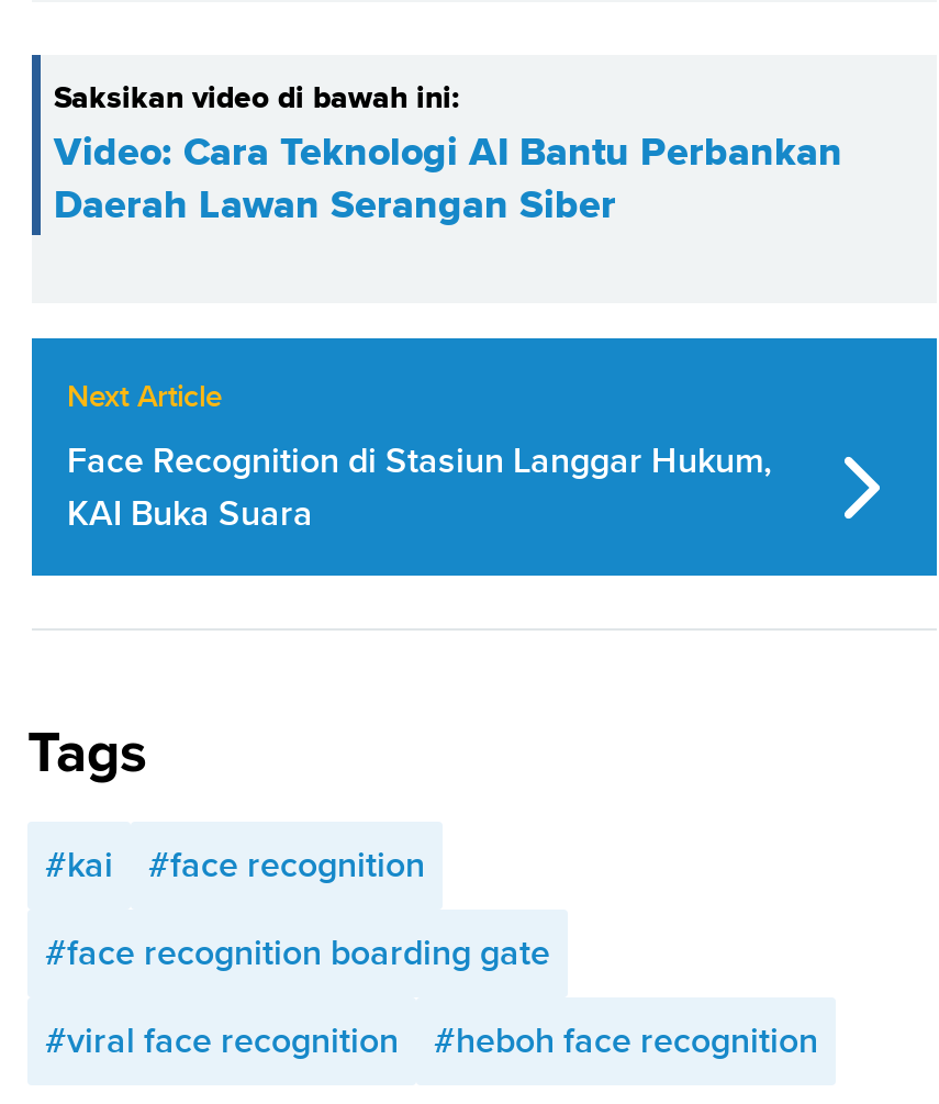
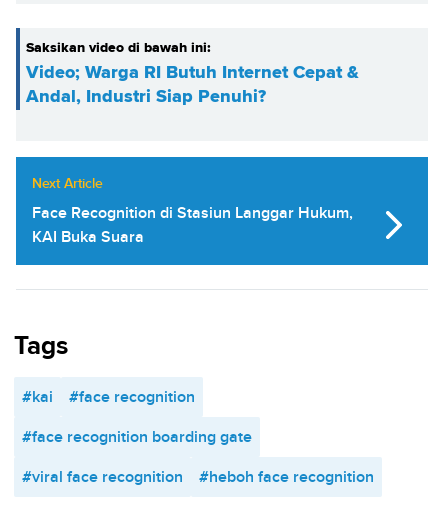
[54,122,842,232] Video: Cara Teknologi AI Bantu Perbankan | Daerah Lawan Serangan Siber -> [26,59,359,109] Video; Warga RI Butuh Internet Cepat & | Andal, Industri Siap Penuhi?

